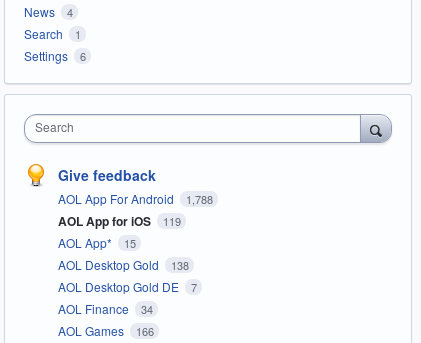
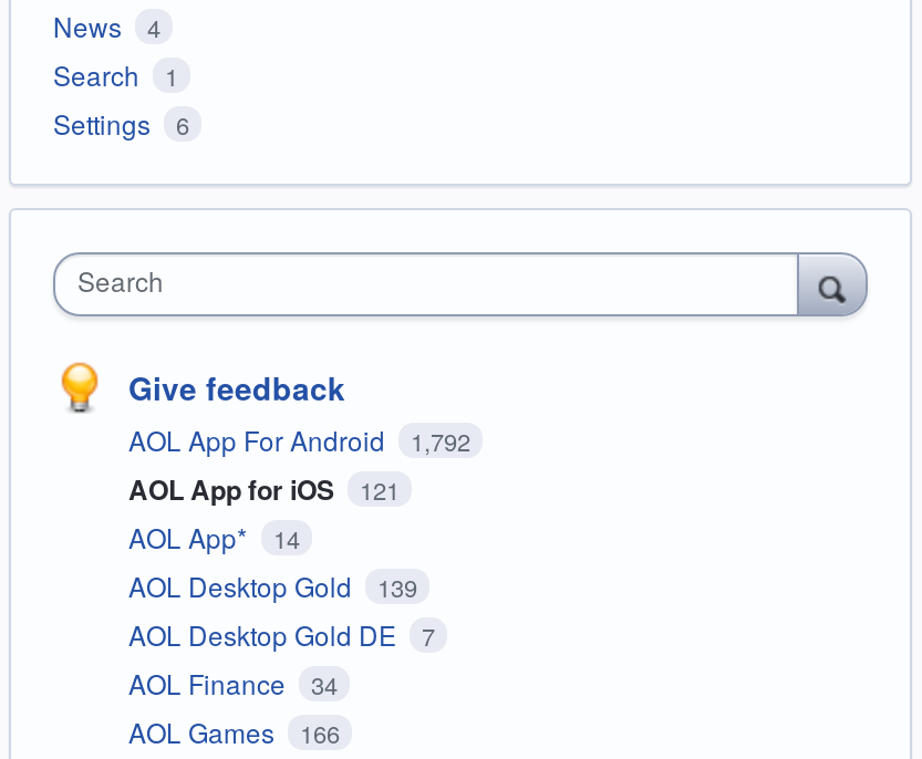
[58,190,212,207] AOL App For Android 1,788 -> [128,421,470,459] AOL App For Android 1,792
[58,212,180,230] AOL App for iOS 119 -> [128,470,400,510] AOL App for iOS 121
[58,234,135,251] AOL App* 15 -> [128,519,300,556] AOL App* 14
[58,256,188,273] AOL Desktop Gold 138 -> [128,567,417,605] AOL Desktop Gold 139

